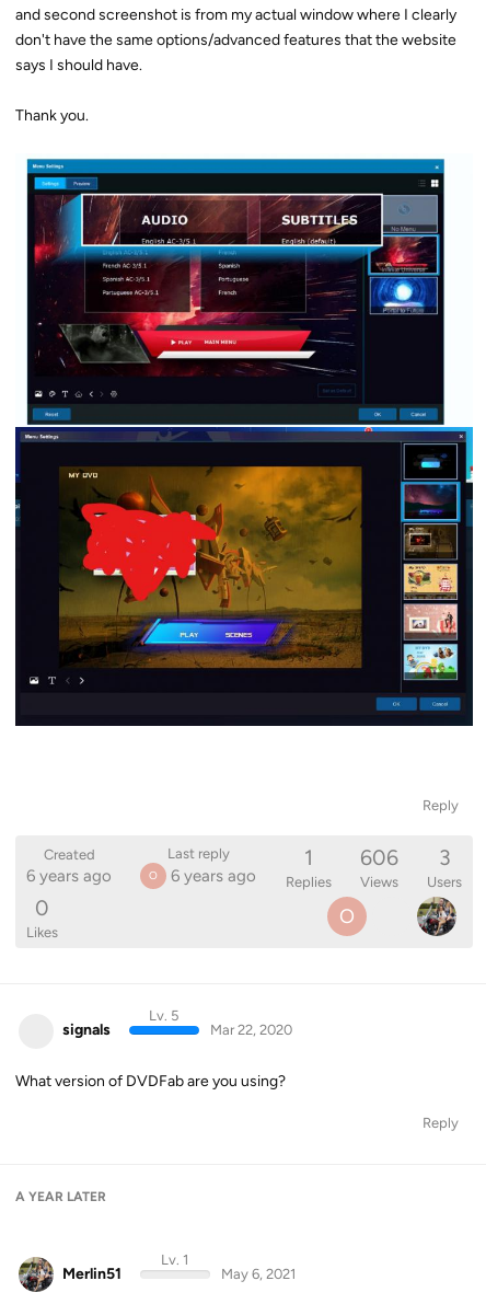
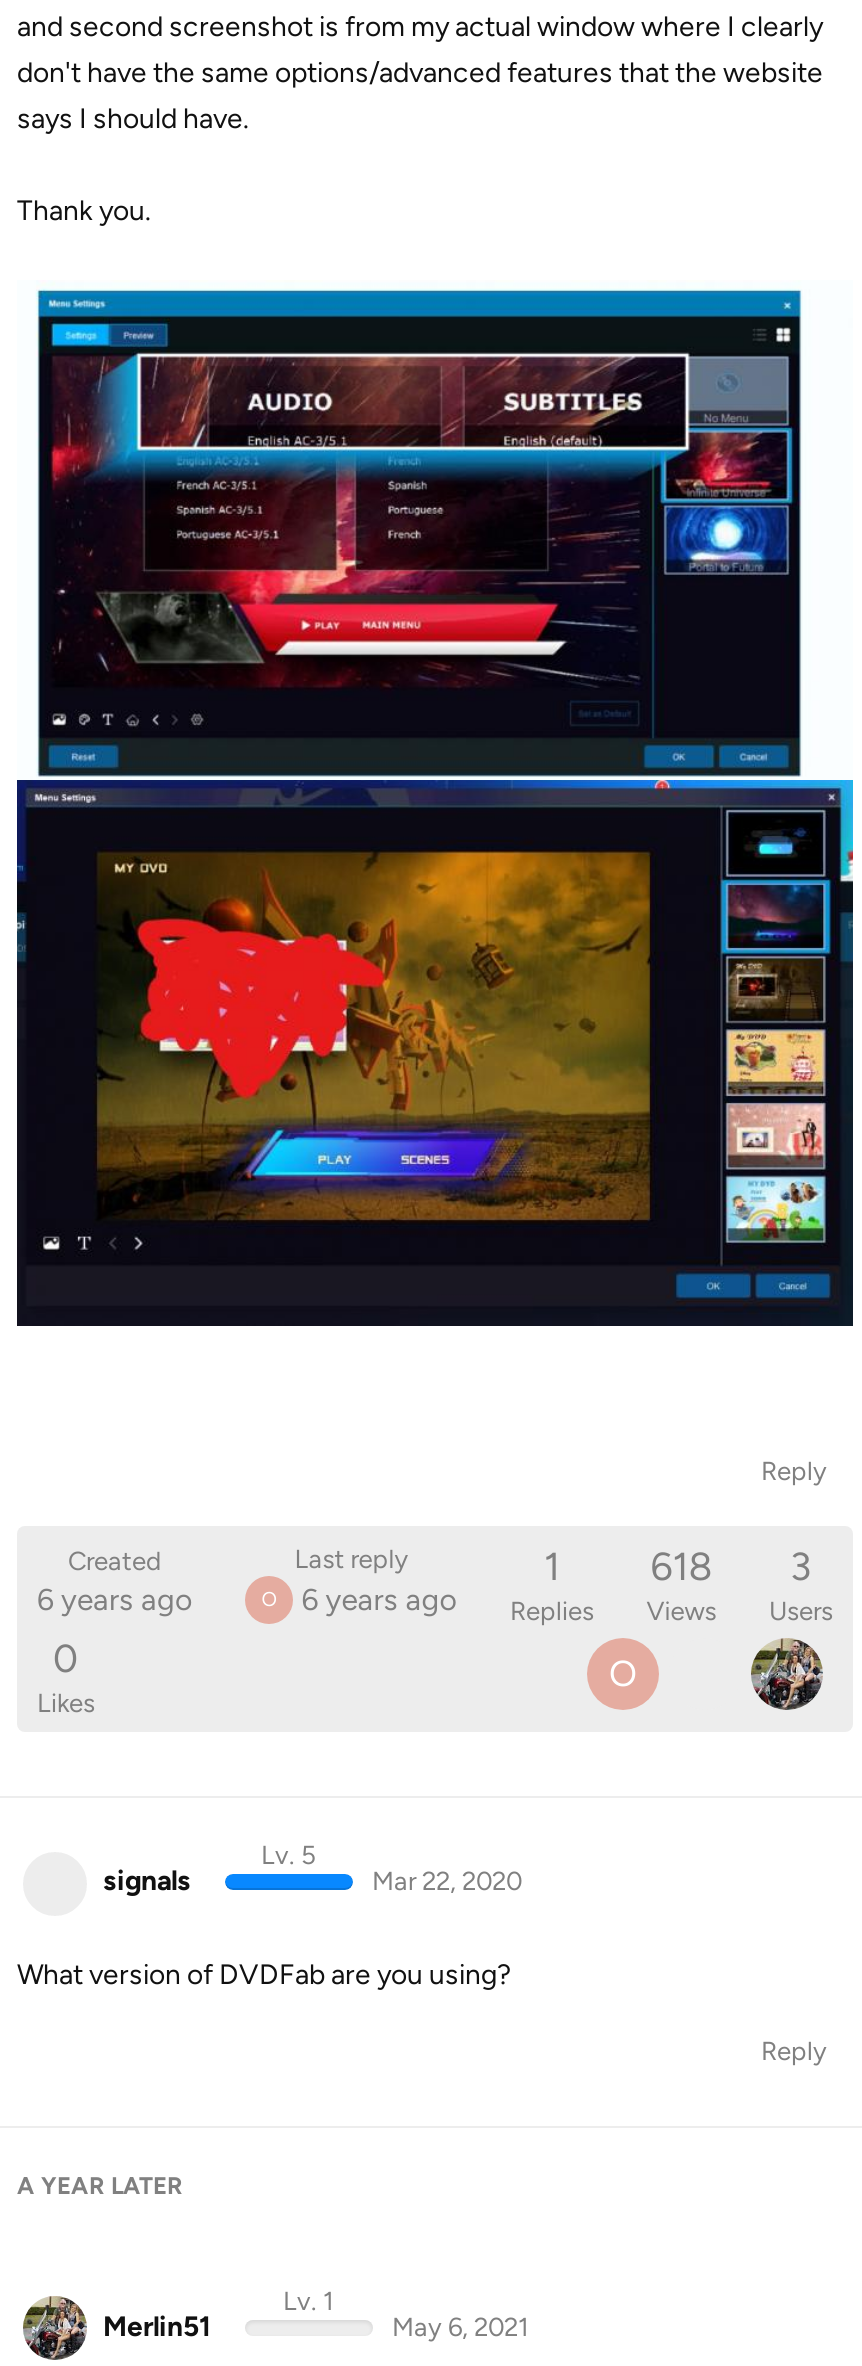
[304,844,450,871] 1 606 3 -> [544,1542,812,1590] 1 618 3

